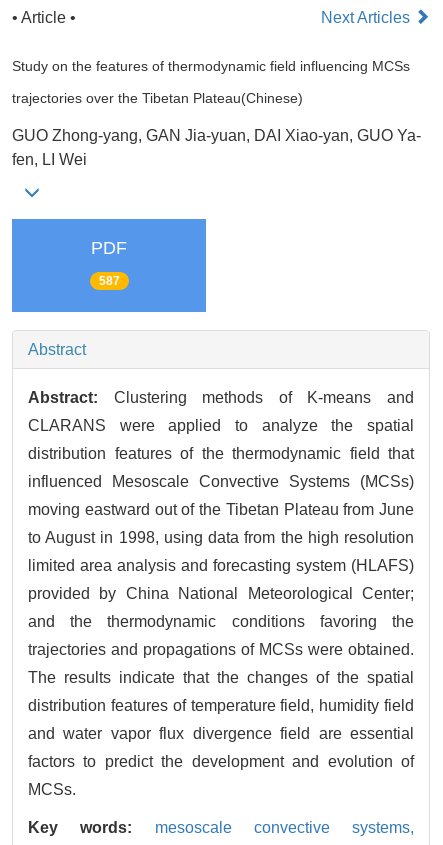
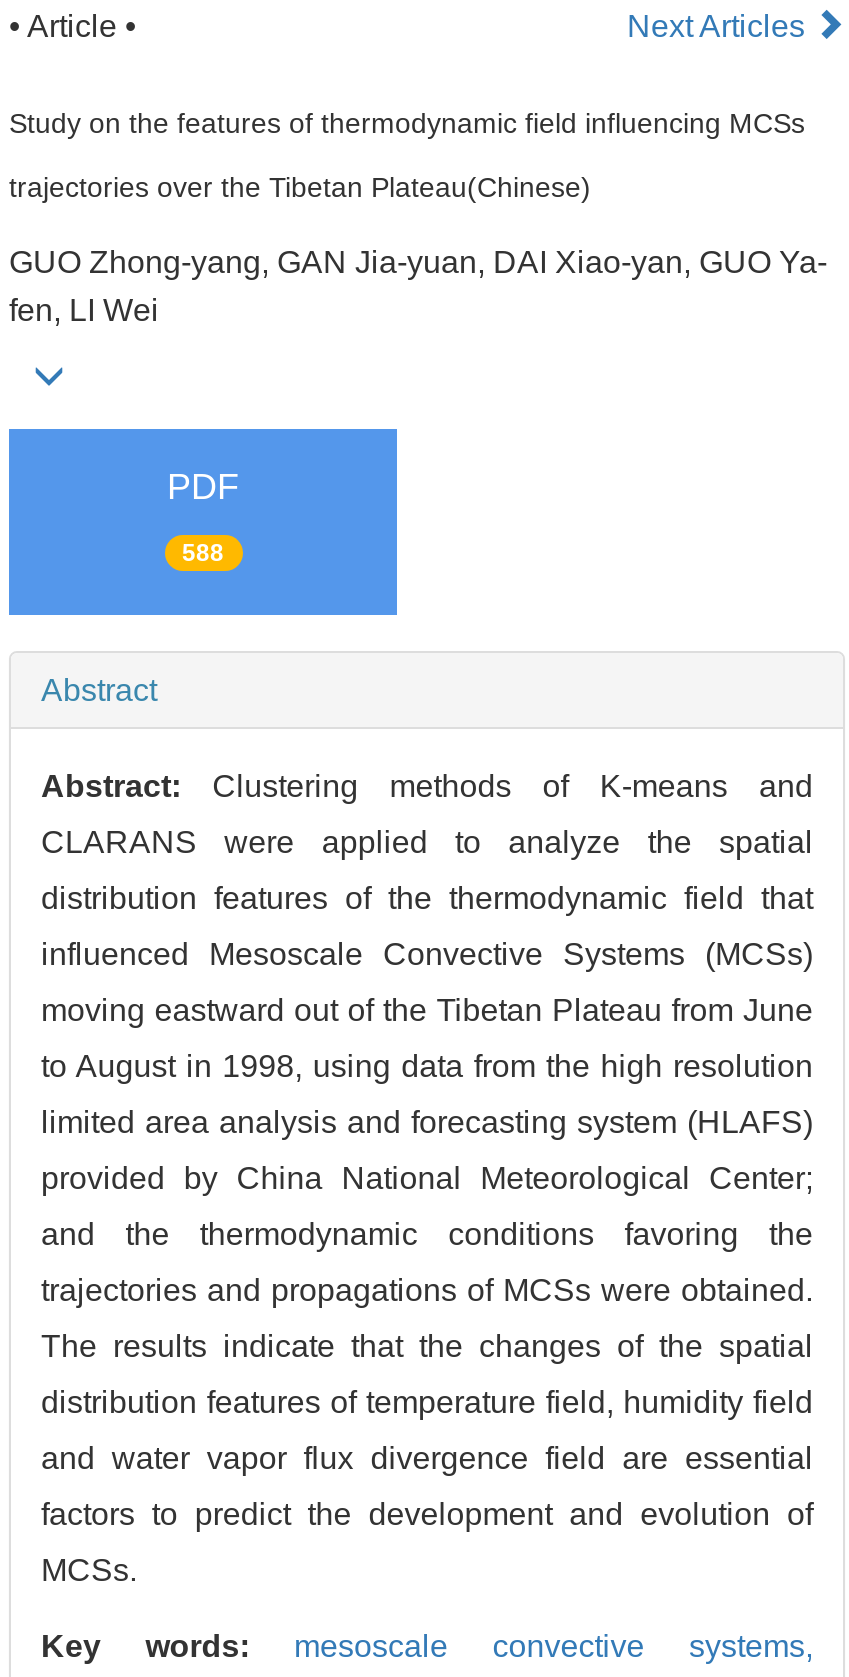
[98,273,119,287] 587 -> [182,538,224,566] 588

